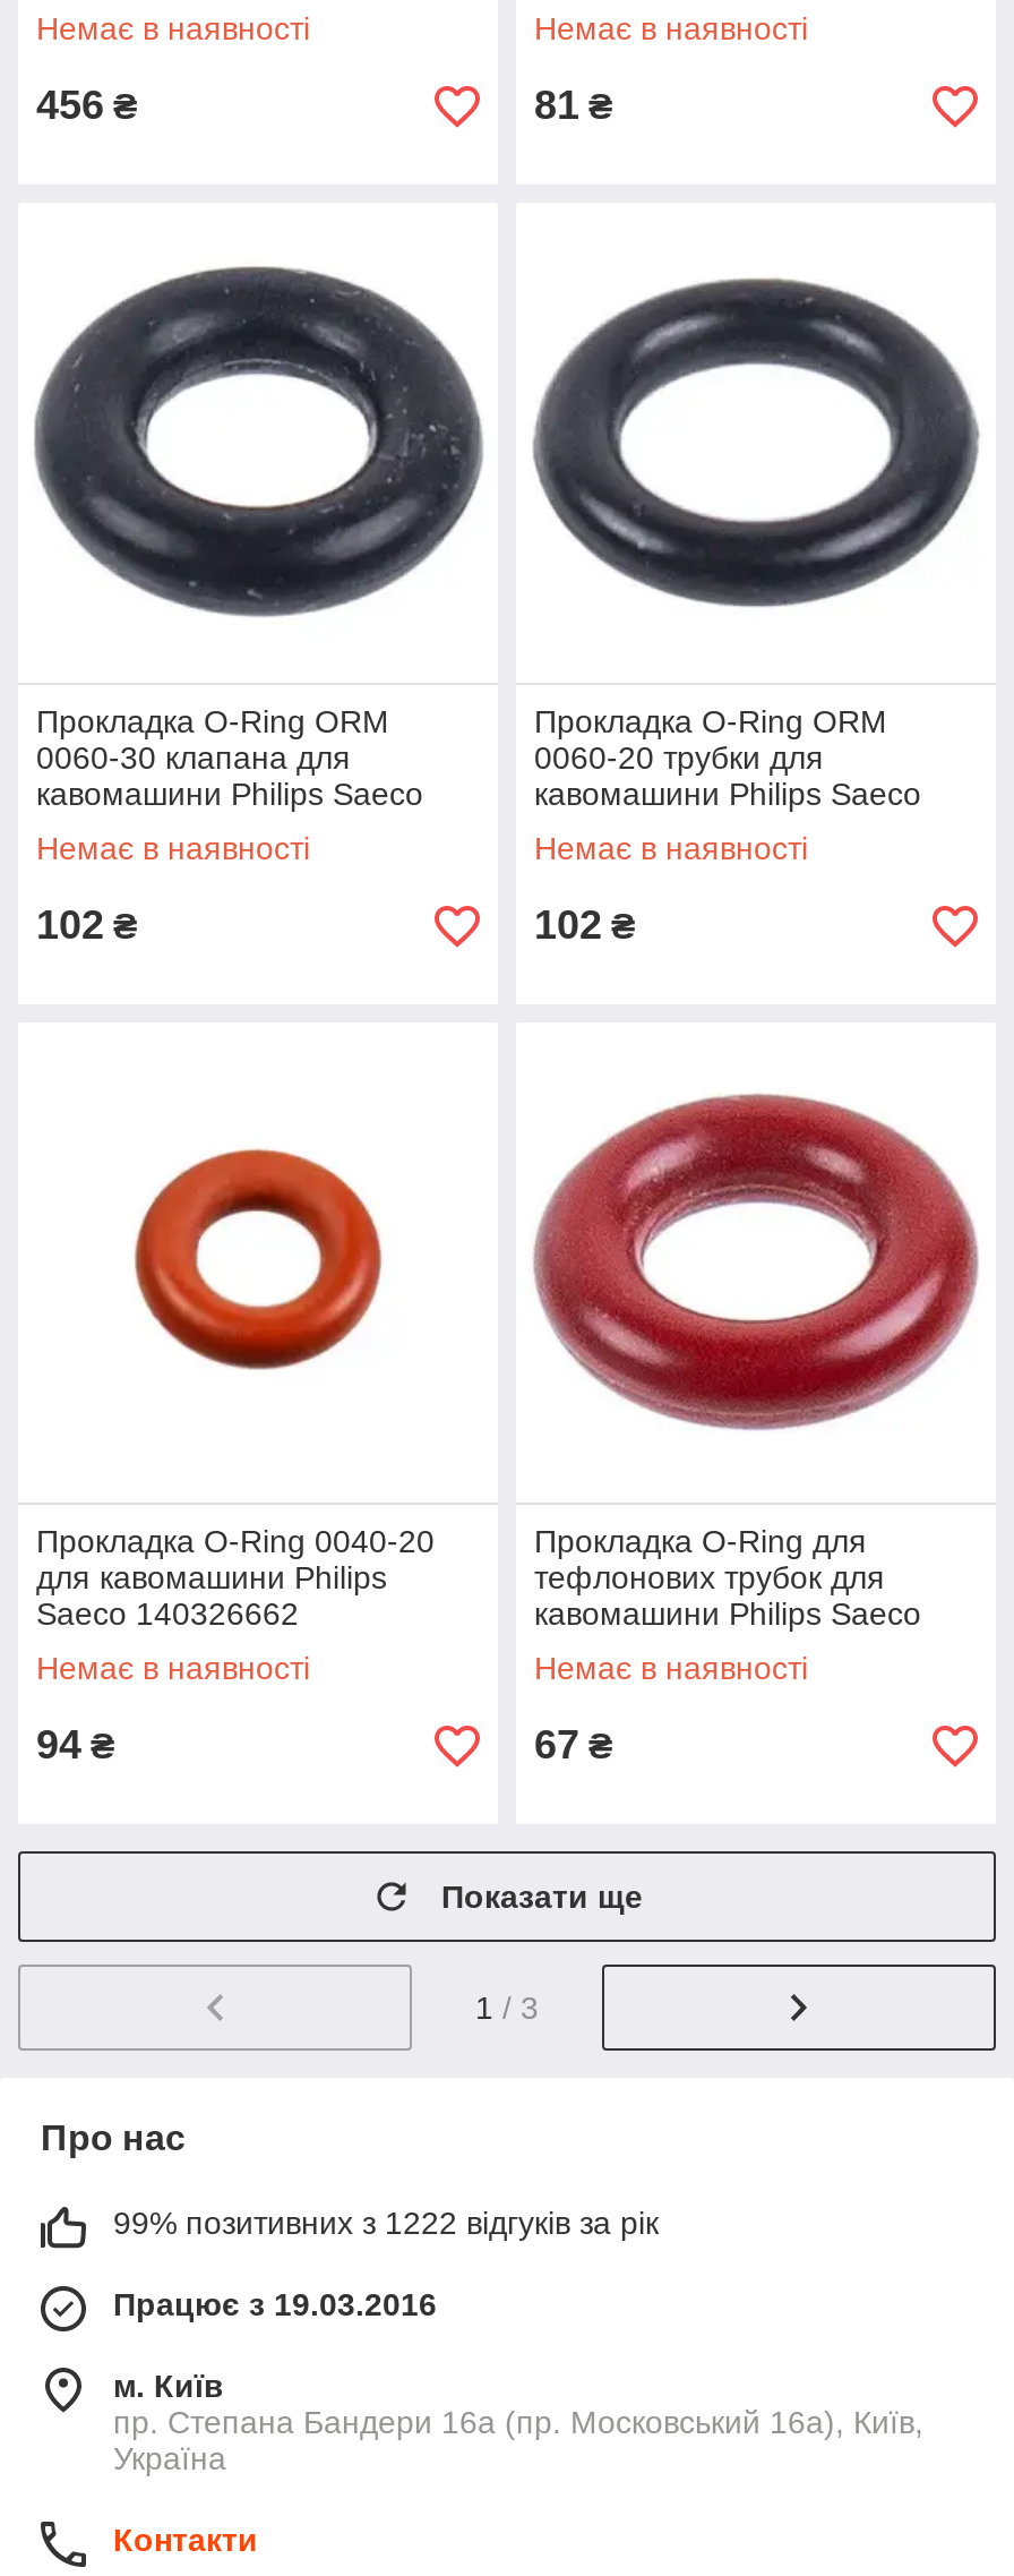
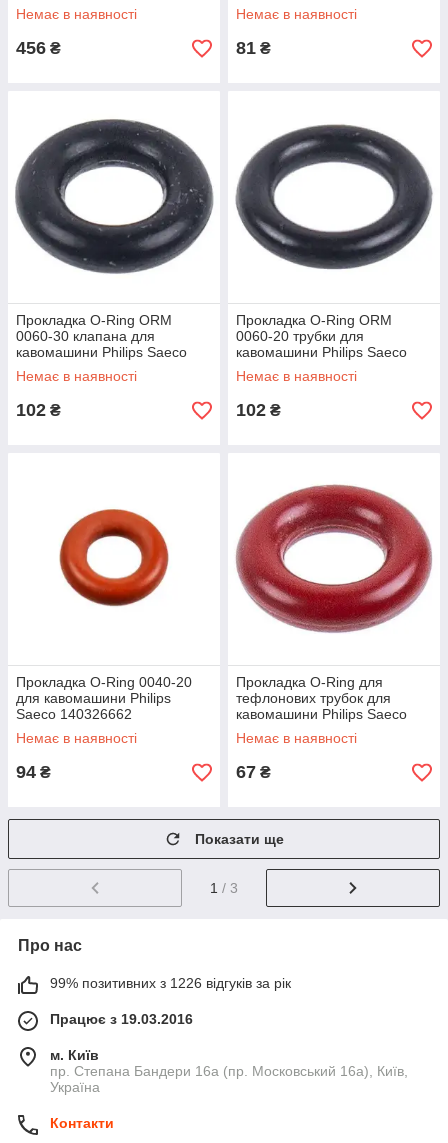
[113,2205,659,2241] 99% позитивних з 1222 відгуків за рік -> [50,975,291,991] 99% позитивних з 1226 відгуків за рік

